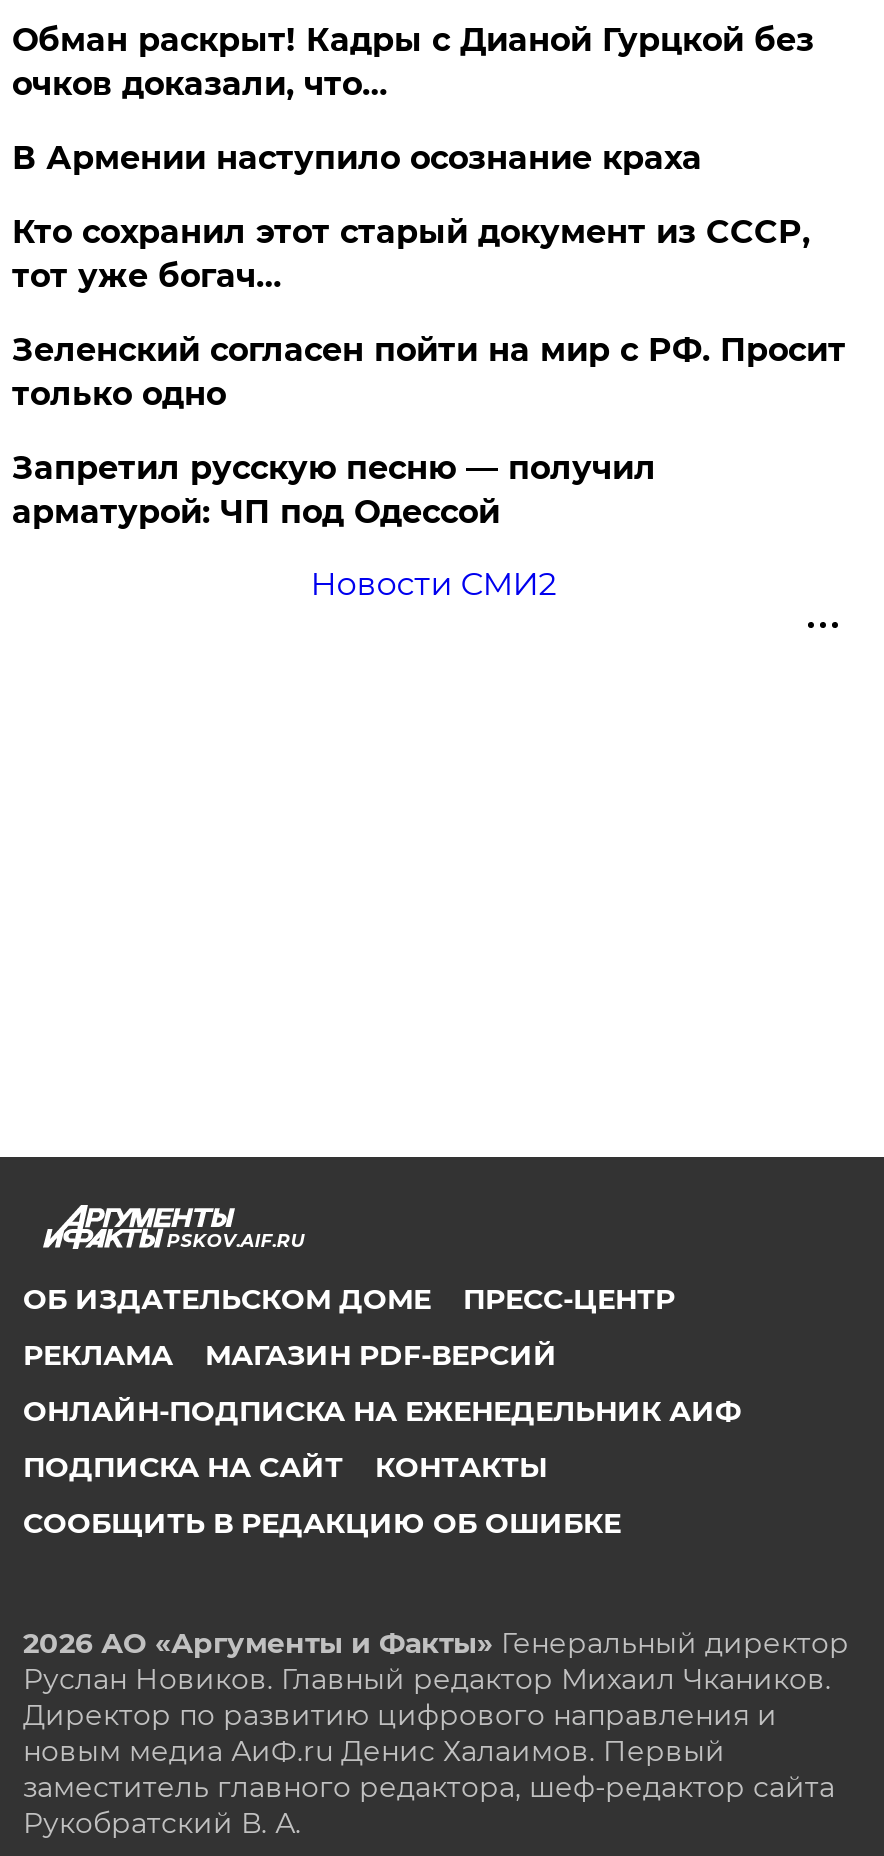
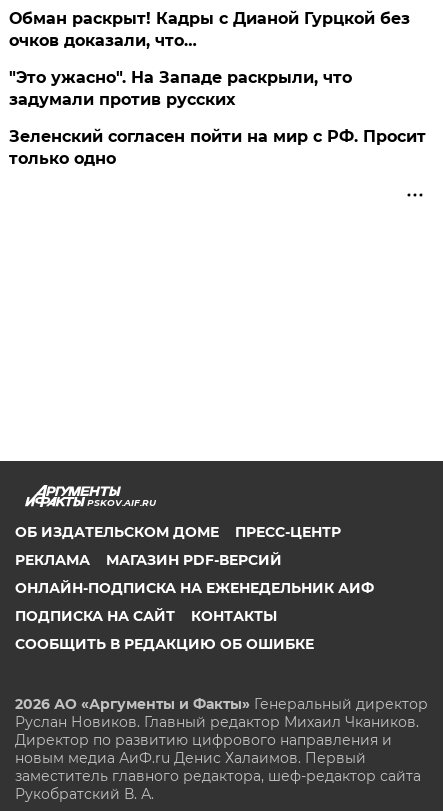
[12,139,810,295] В Армении наступило осознание краха | Кто сохранил этот старый документ из СССР, | тот уже богач… -> [9,68,352,109] "Это ужасно". На Западе раскрыли, что | задумали против русских
[12,449,656,603] Запретил русскую песню — получил | арматурой: ЧП под Одессой | Новости СМИ2 -> none

